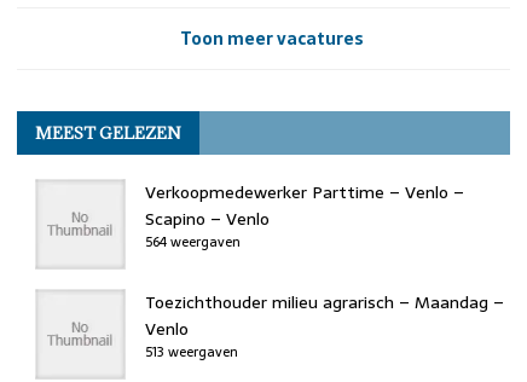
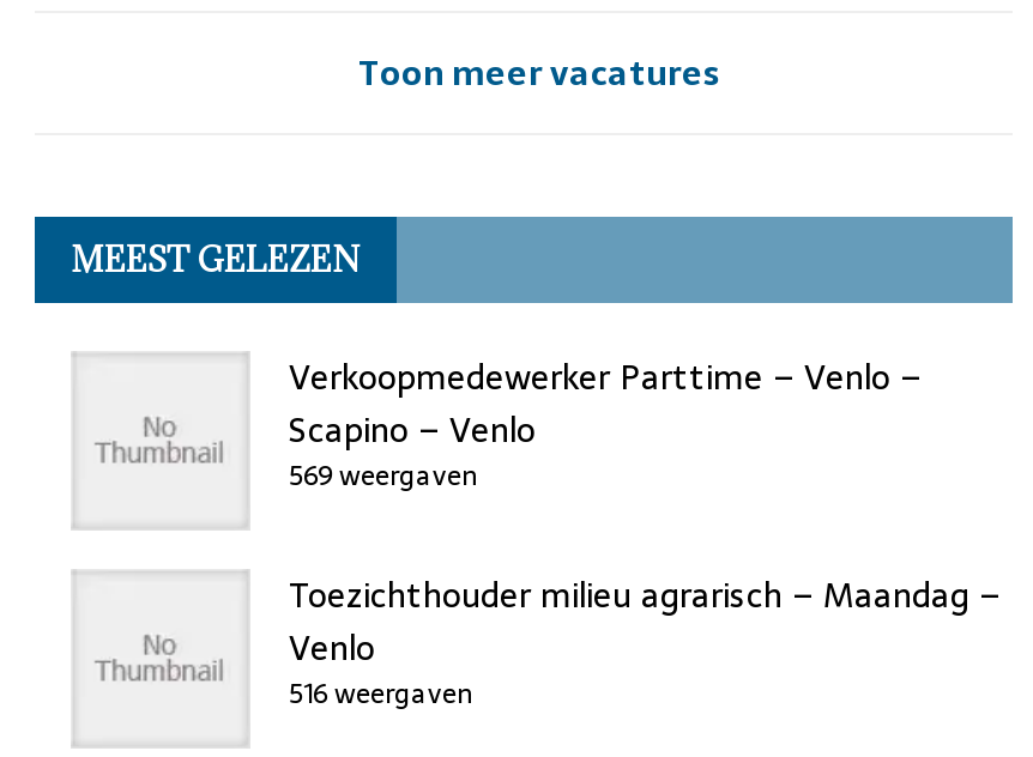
[145,230,241,252] 564 weergaven -> [289,453,478,496] 569 weergaven
[145,340,238,362] 513 weergaven -> [289,671,473,714] 516 weergaven

